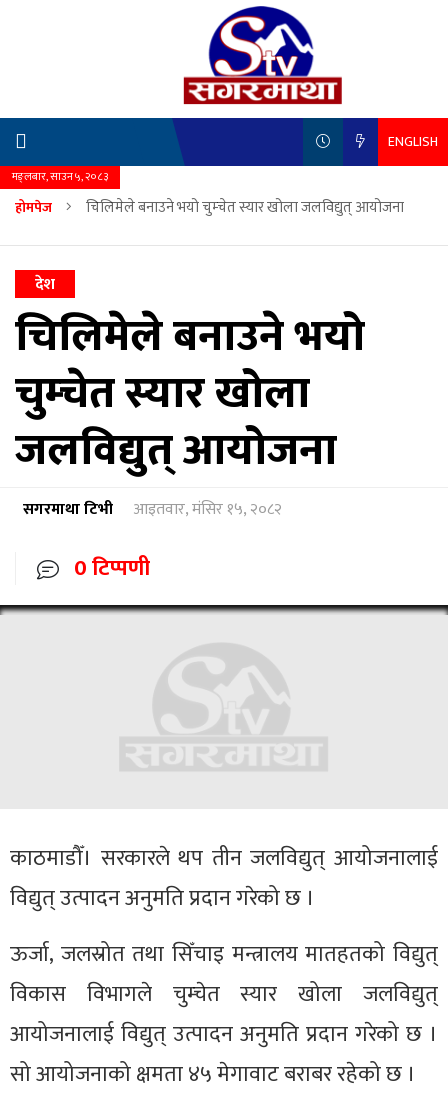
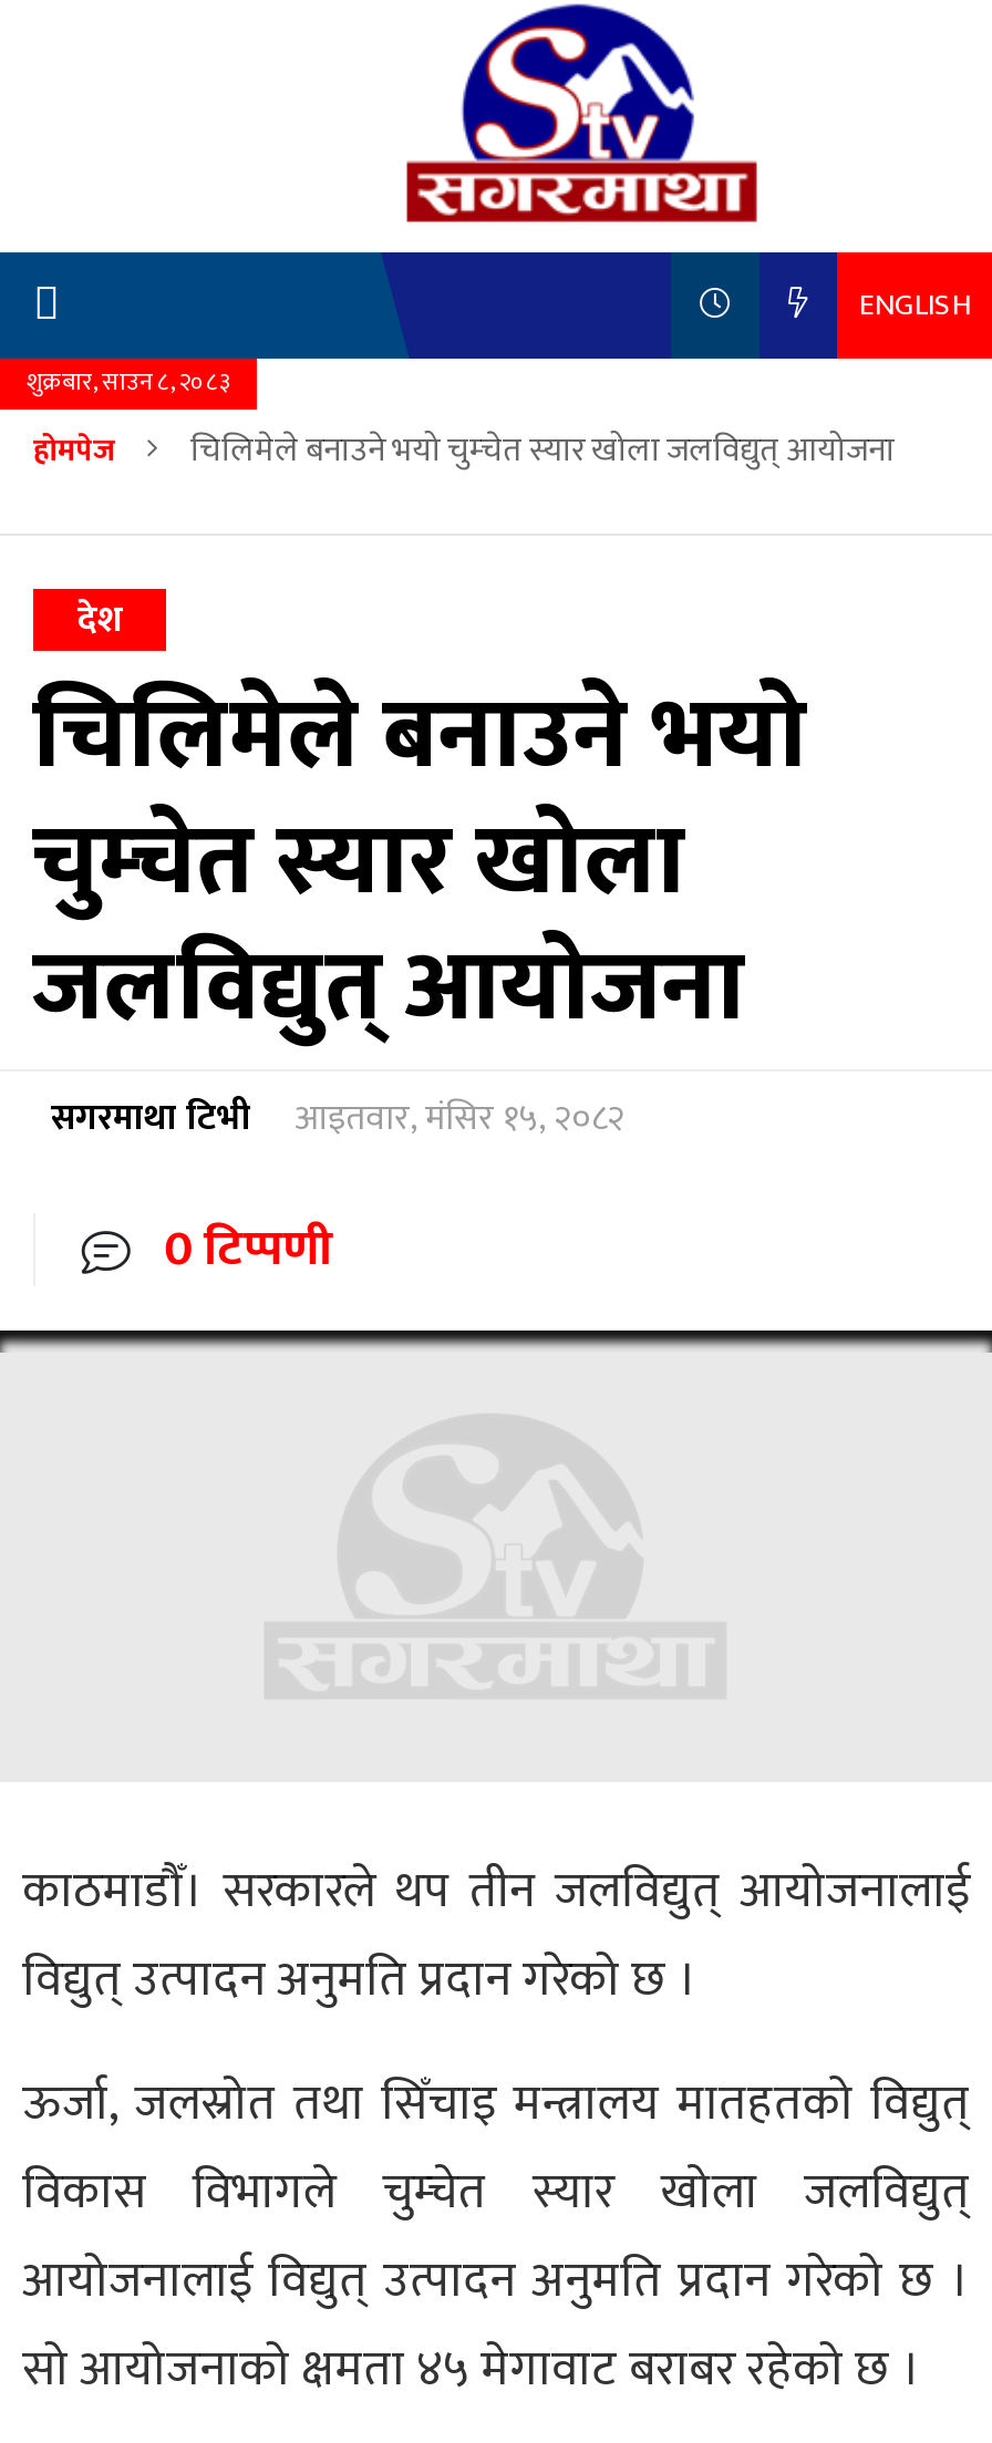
[12,168,108,186] मङ्लबार, साउन ५, २०८३ -> [27,363,230,403] शुक्रबार, साउन ८, २०८३

